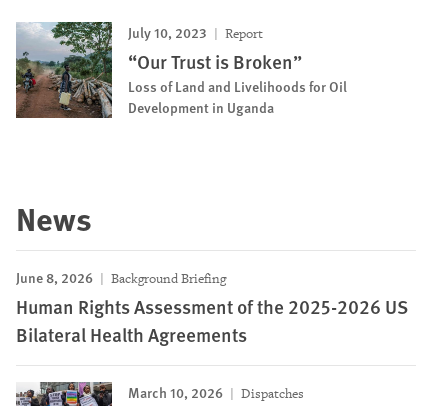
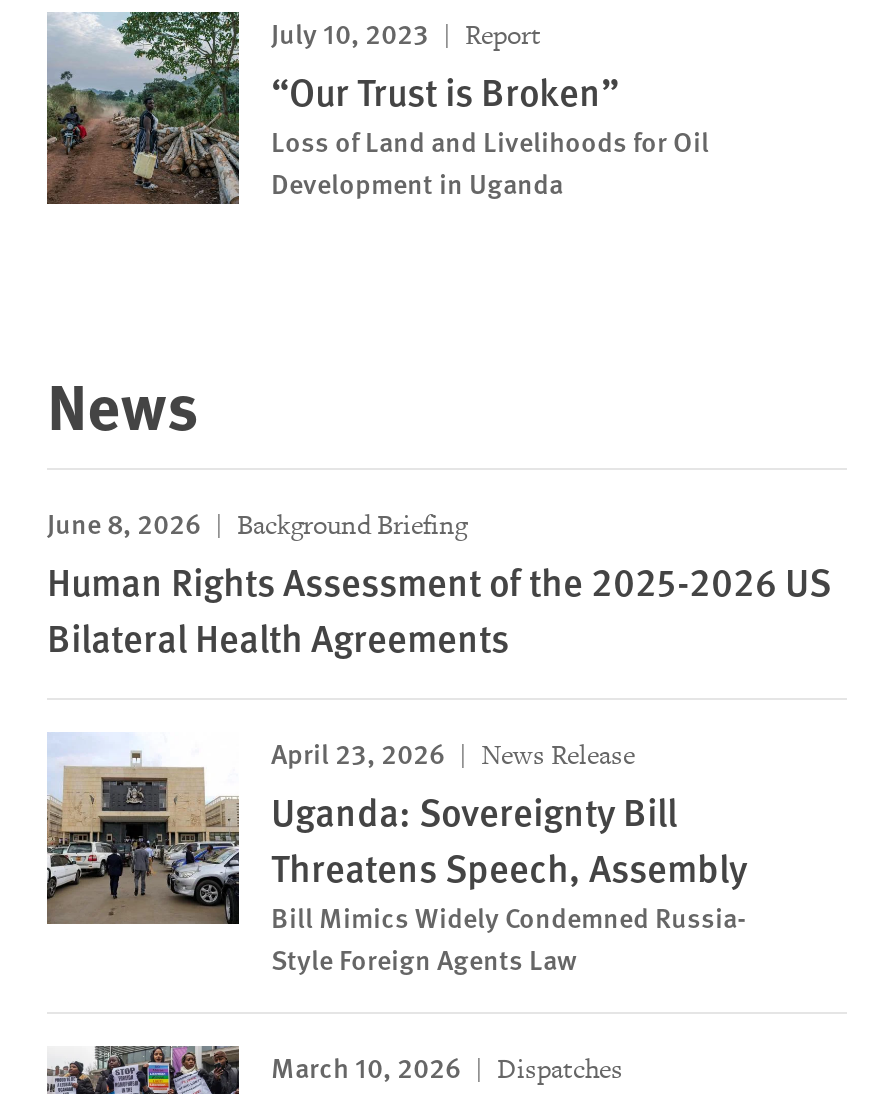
none -> [47,731,747,977] [image] | April 23, 2026 | News Release | Uganda: Sovereignty Bill | Threatens Speech, Assembly | Bill Mimics Widely Condemned Russia- | Style Foreign Agents Law

